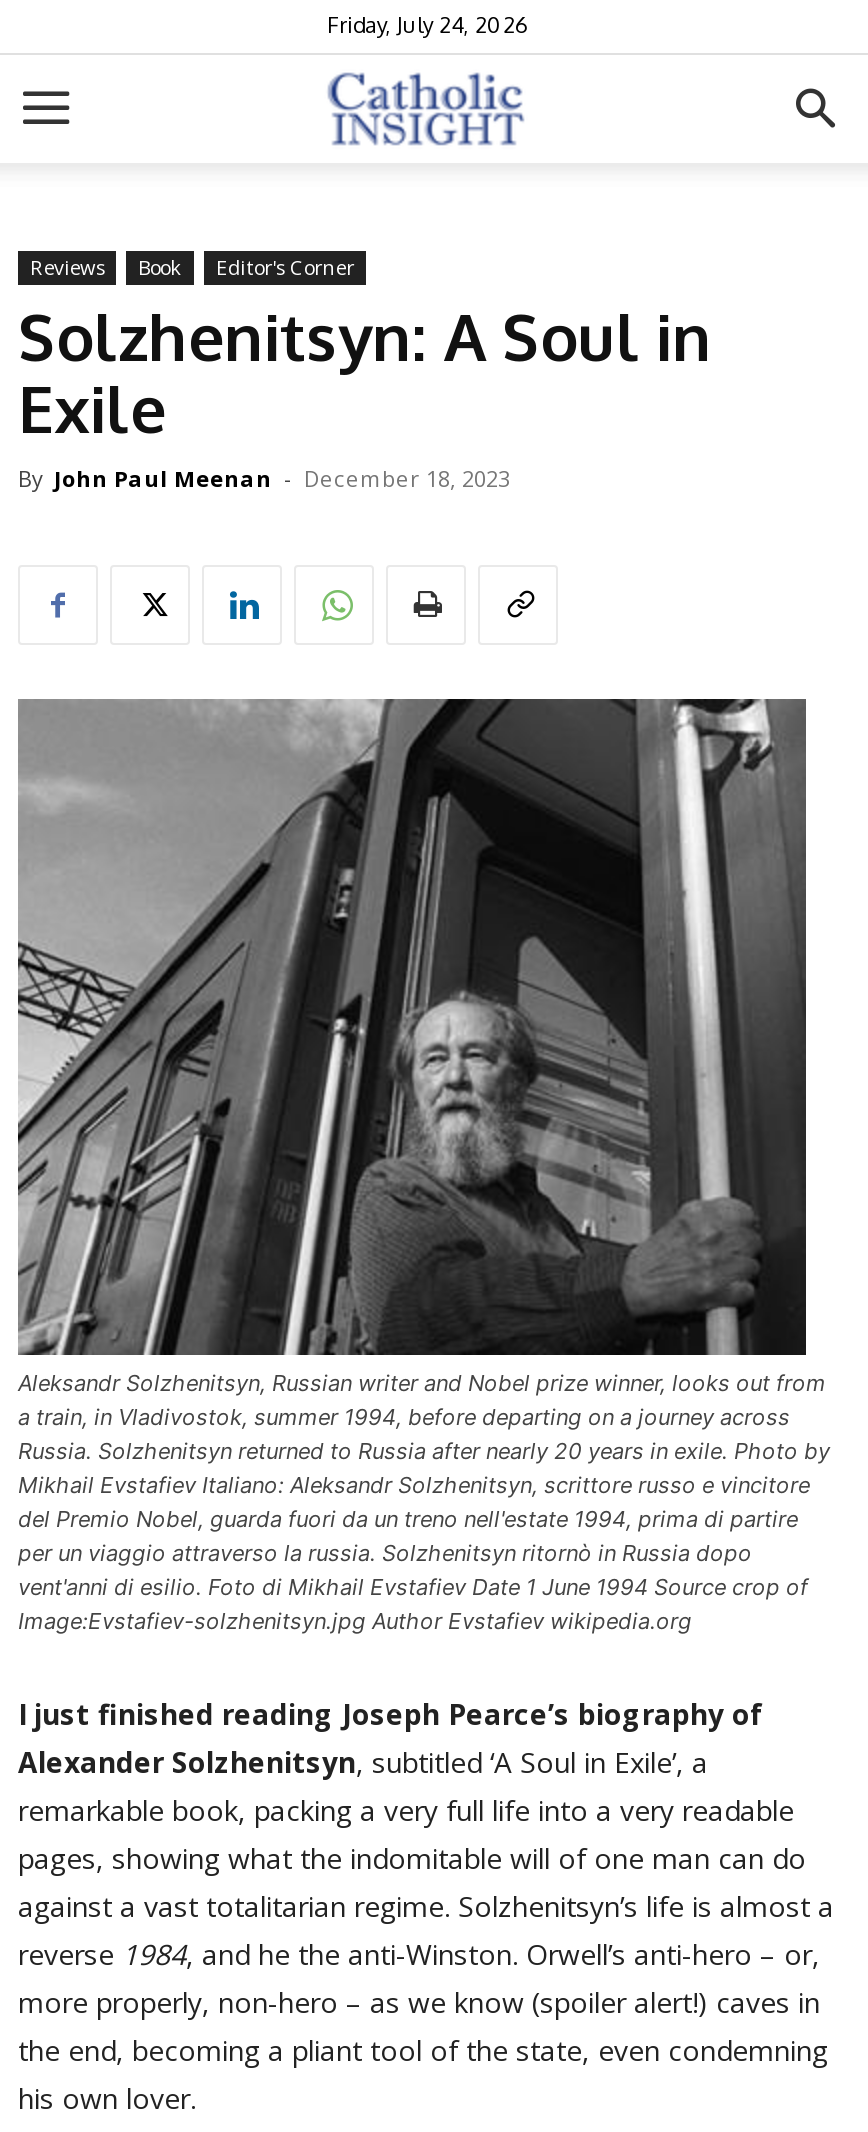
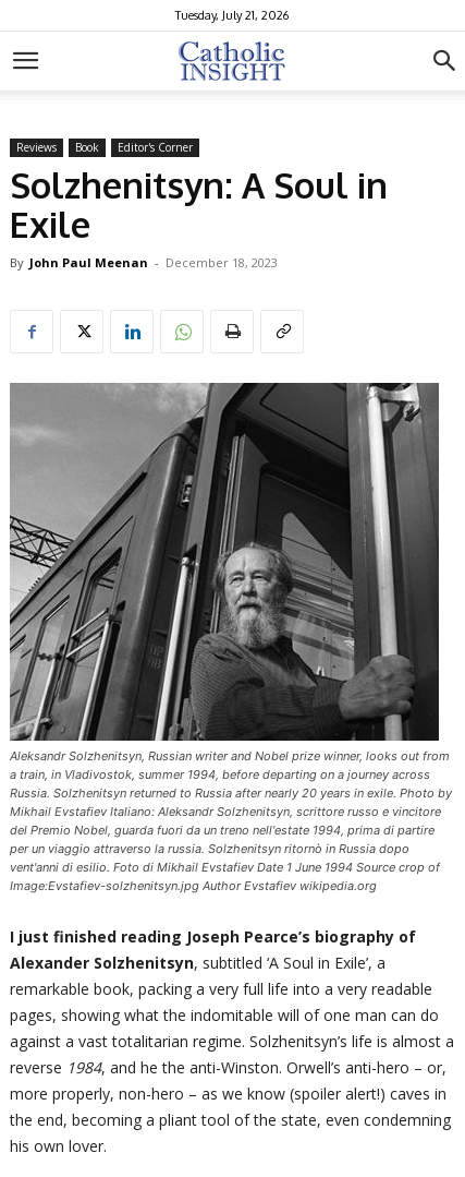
[327,11,525,39] Friday, July 24, 2026 -> [175,8,289,23] Tuesday, July 21, 2026

